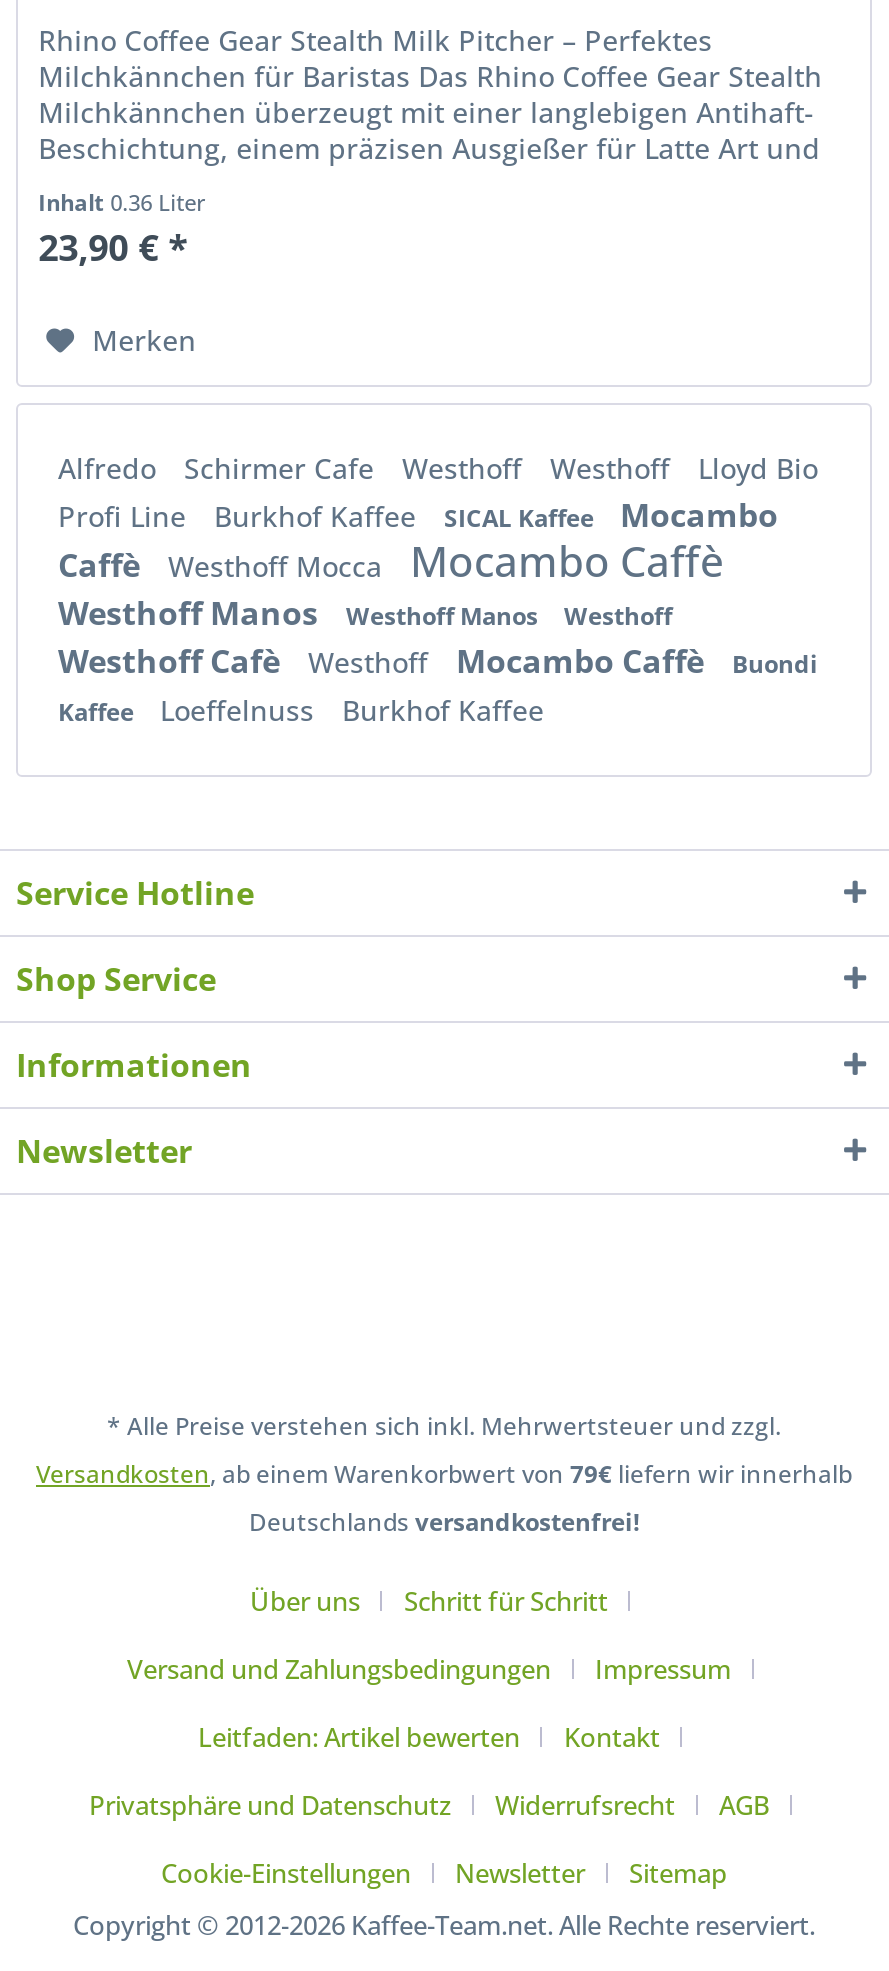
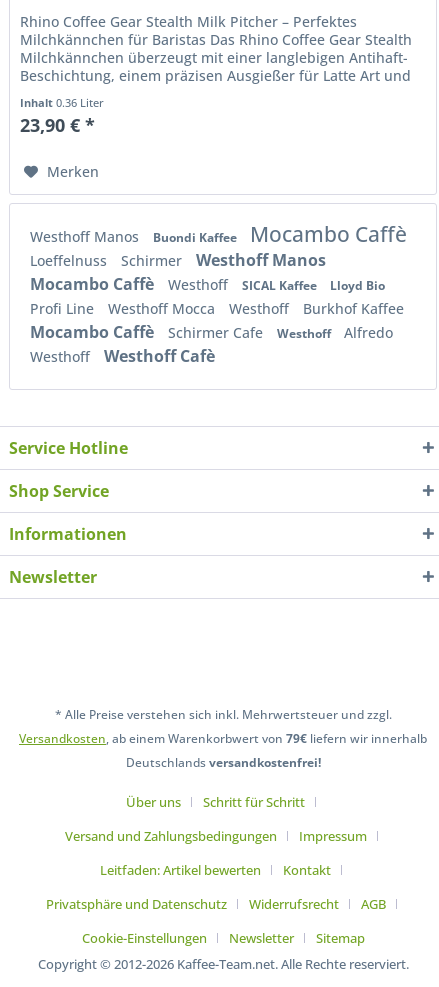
[58,450,818,730] Alfredo Schirmer Cafe Westhoff Westhoff Lloyd Bio | Profi Line Burkhof Kaffee SICAL Kaffee Mocambo | Caffè Westhoff Mocca Mocambo Caffè | Westhoff Manos Westhoff Manos Westhoff | Westhoff Cafè Westhoff Mocambo Caffè Buondi | Kaffee Loeffelnuss Burkhof Kaffee -> [30,220,407,367] Westhoff Manos Buondi Kaffee Mocambo Caffè | Loeffelnuss Schirmer Westhoff Manos | Mocambo Caffè Westhoff SICAL Kaffee Lloyd Bio | Profi Line Westhoff Mocca Westhoff Burkhof Kaffee | Mocambo Caffè Schirmer Cafe Westhoff Alfredo | Westhoff Westhoff Cafè

